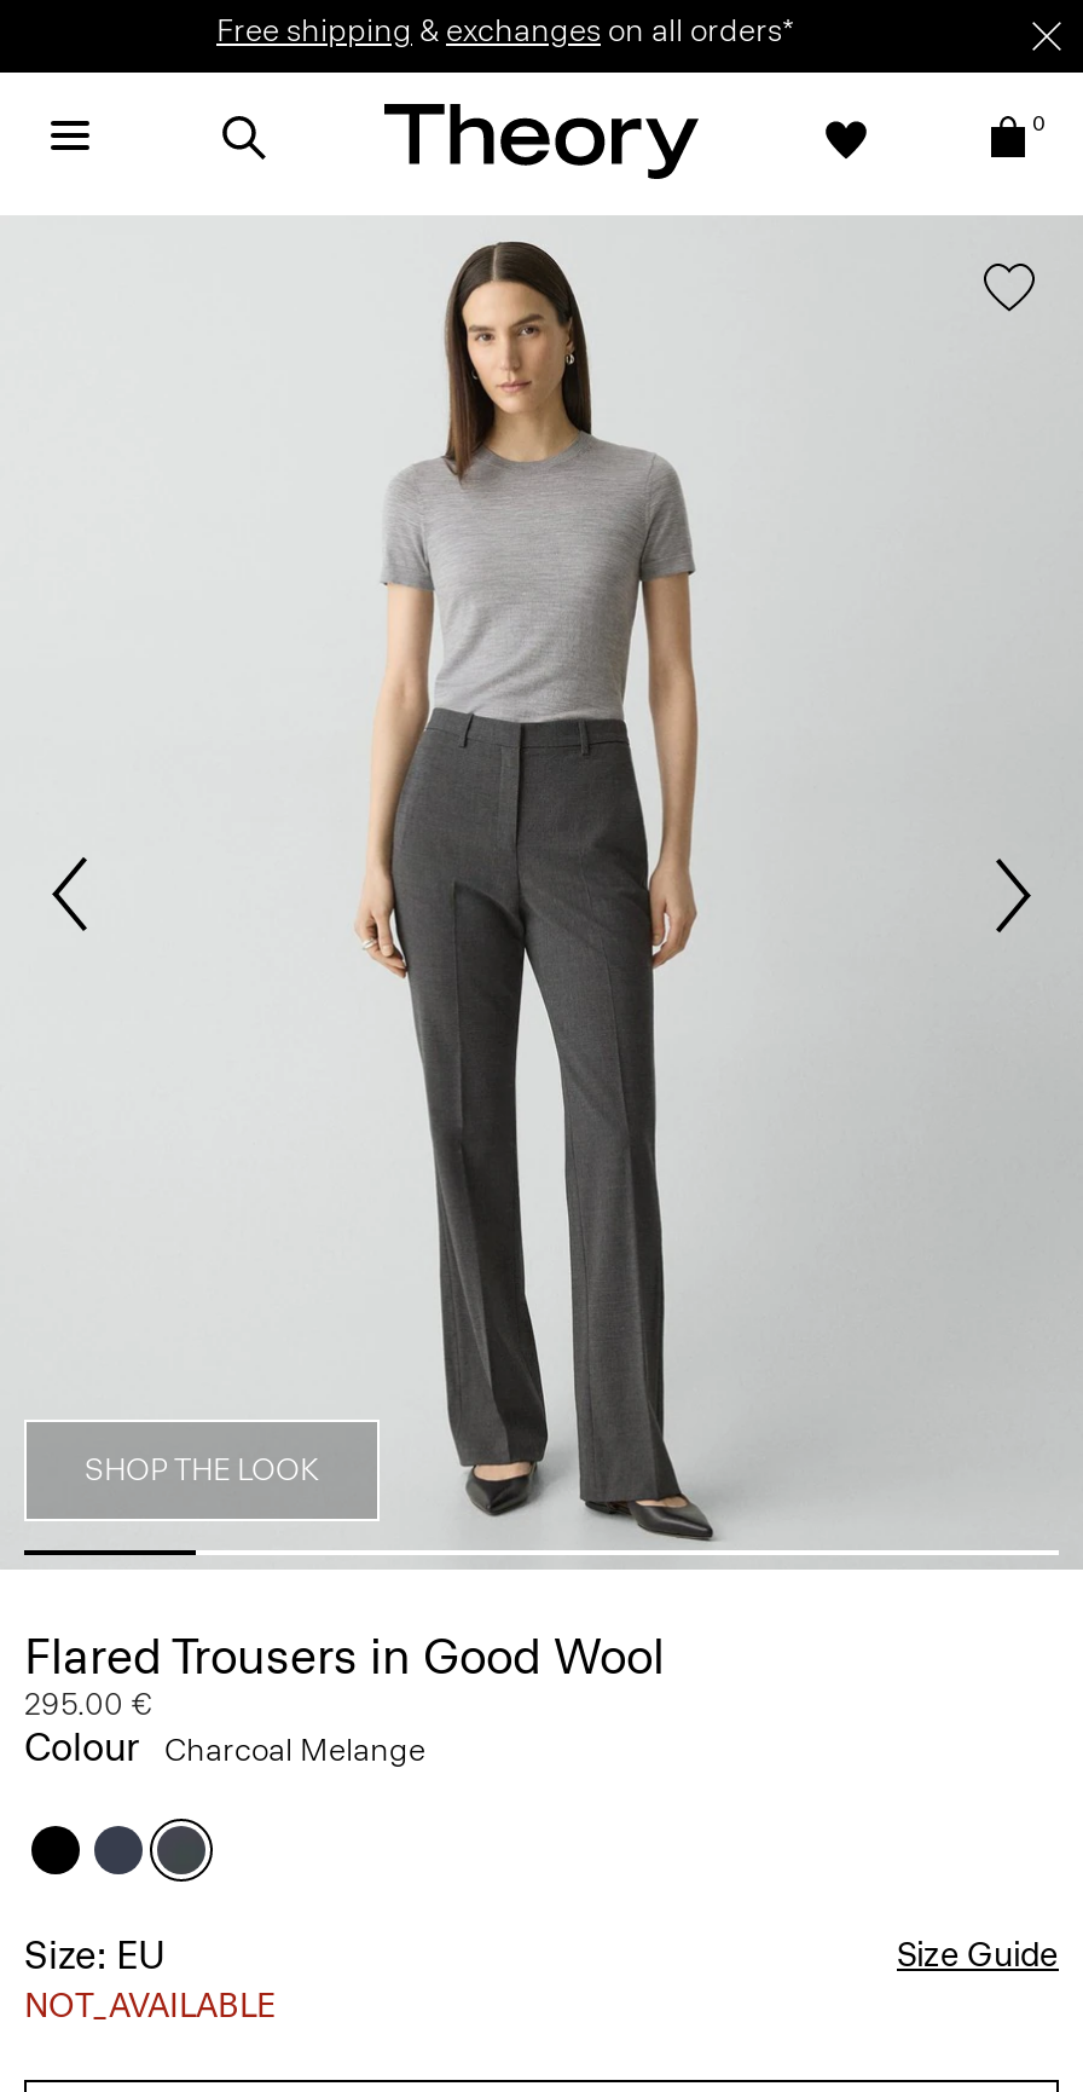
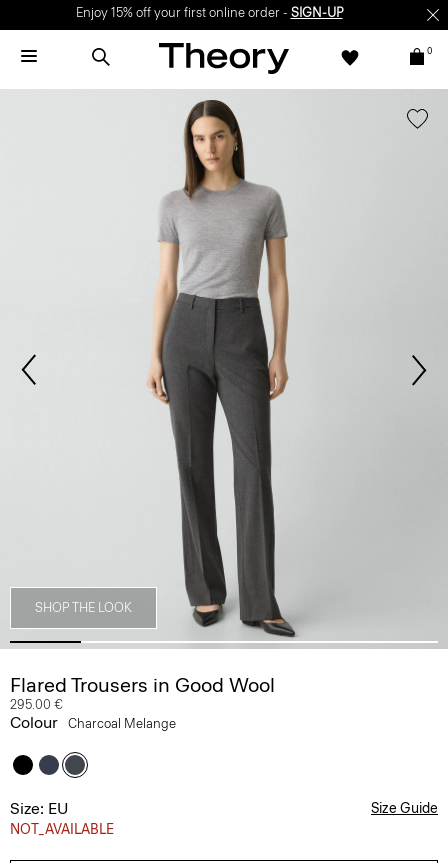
[216,12,794,48] Free shipping & exchanges on all orders* -> [75,5,342,20] Enjoy 15% off your first online order - SIGN-UP

